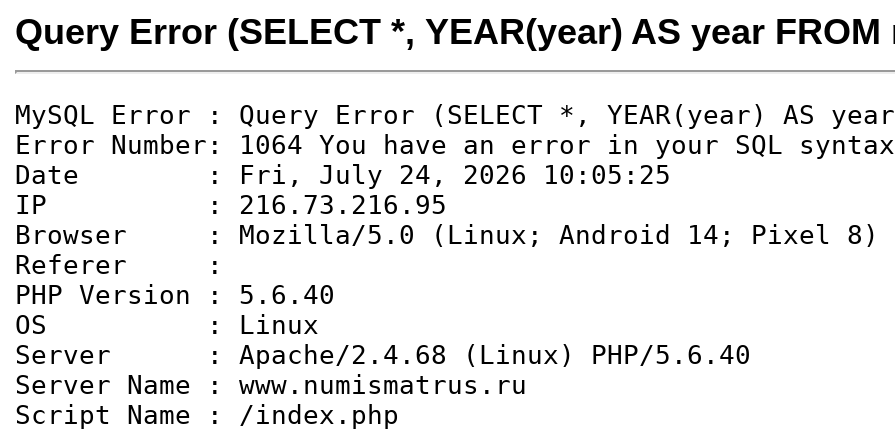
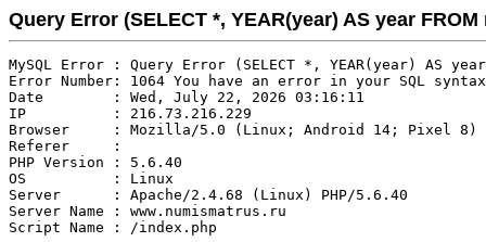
[15,160,671,190] Date : Fri, July 24, 2026 10:05:25 -> [9,89,364,105] Date : Wed, July 22, 2026 03:16:11
[15,190,447,220] IP : 216.73.216.95 -> [9,105,252,122] IP : 216.73.216.229

